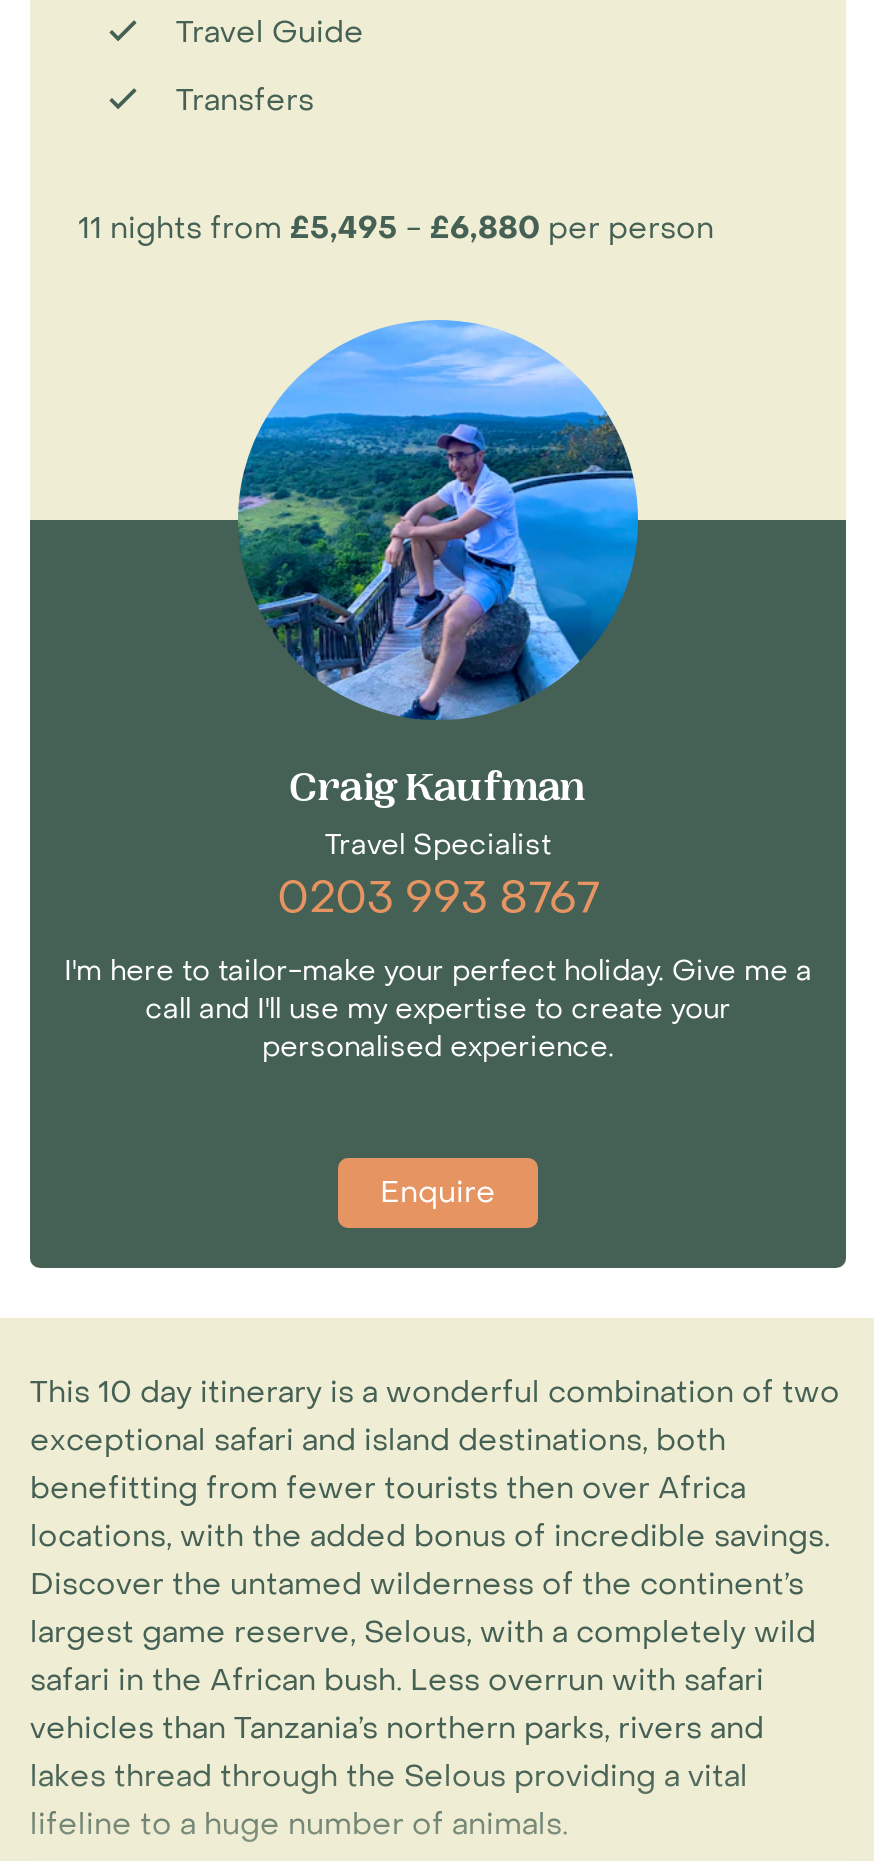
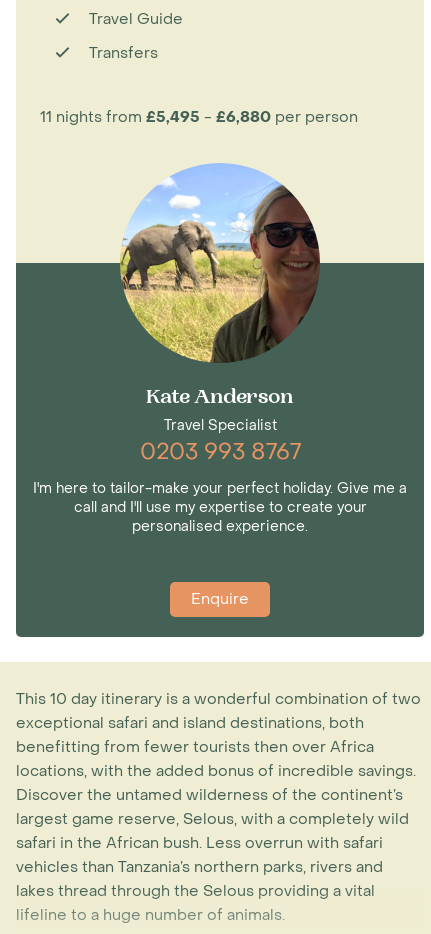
[236,322,640,812] [image] | Craig Kaufman -> [119,165,321,409] [image] | Kate Anderson

